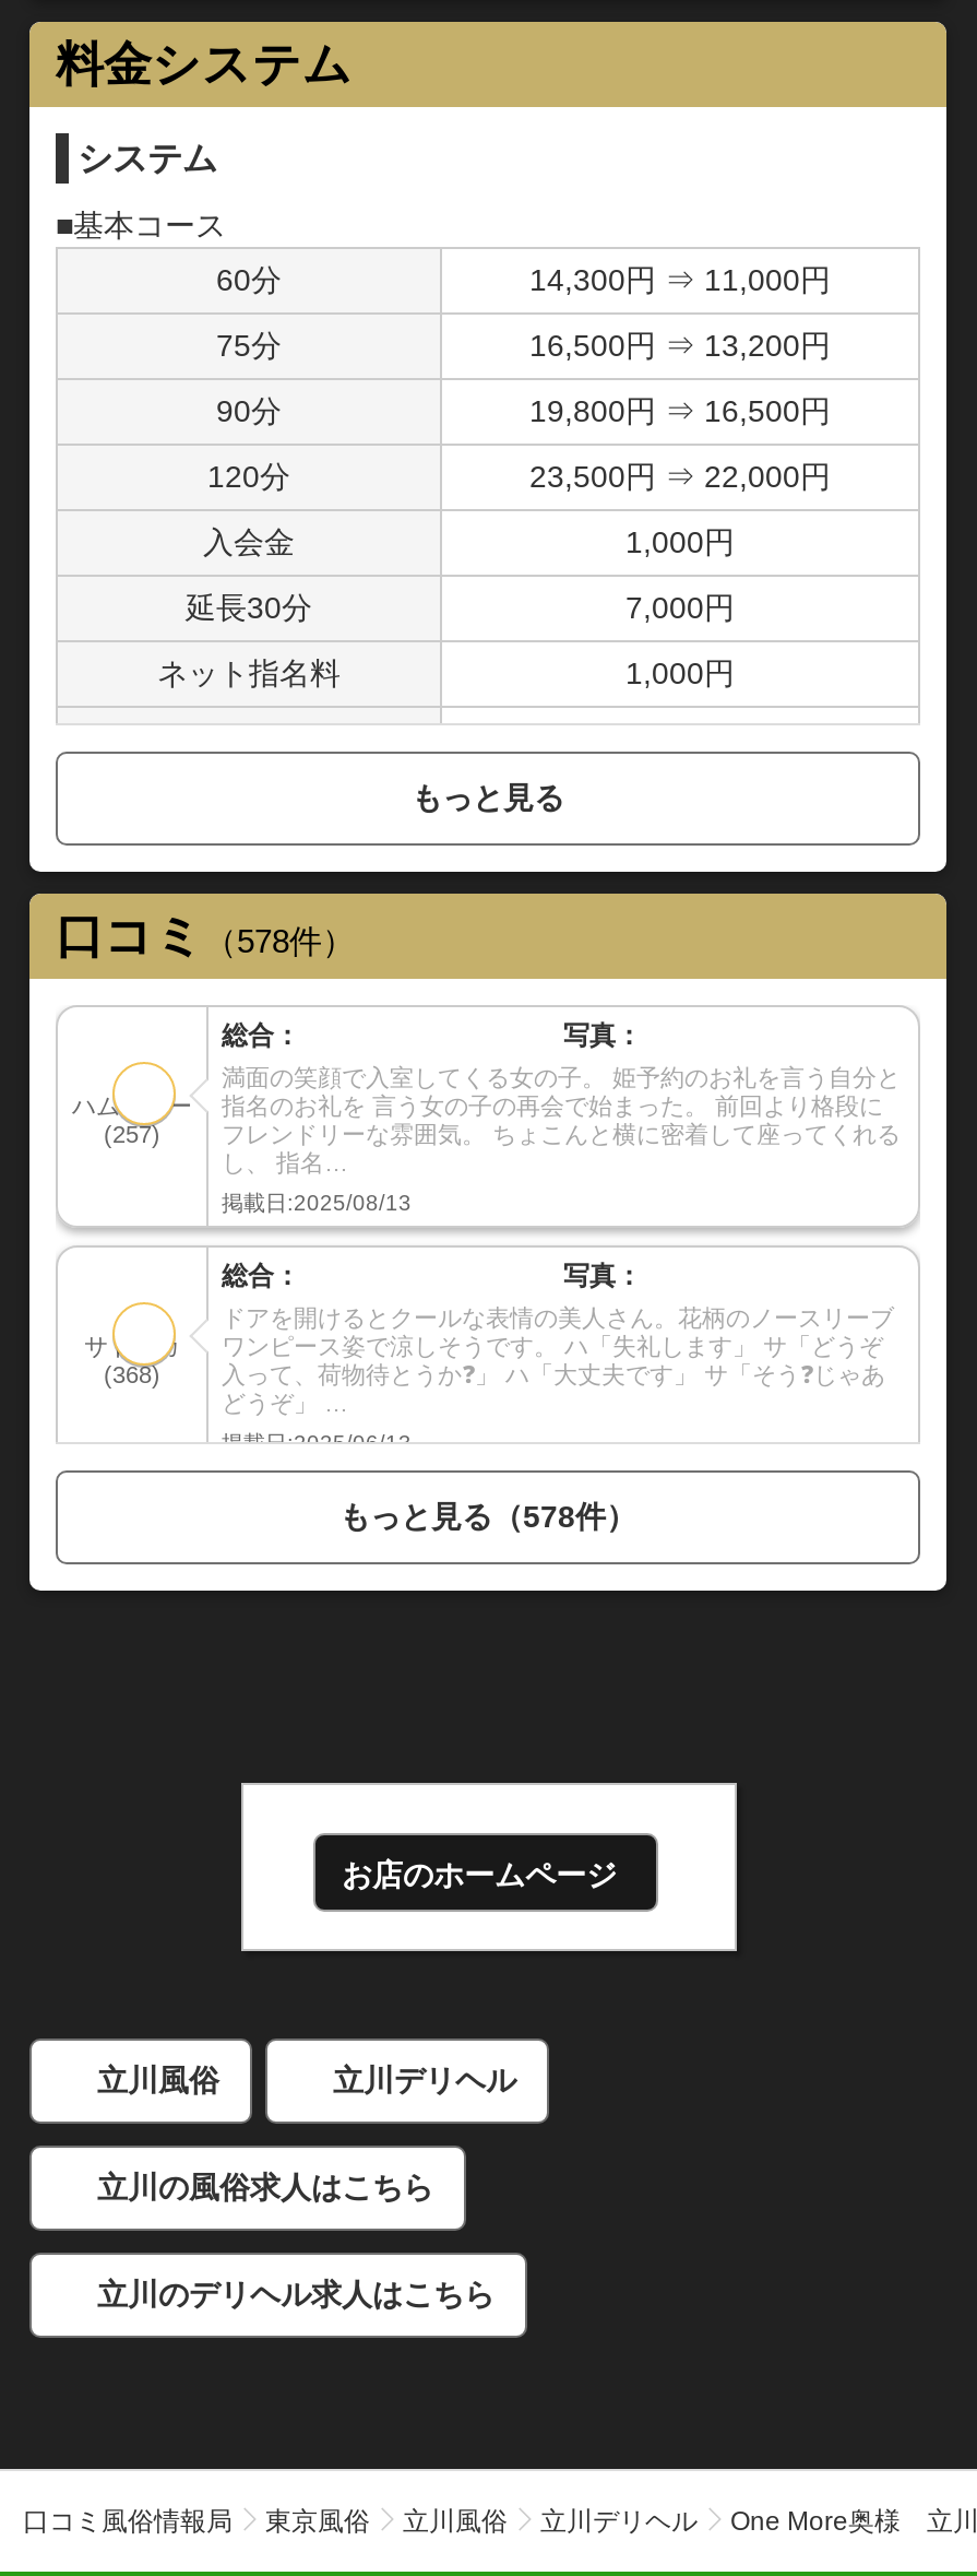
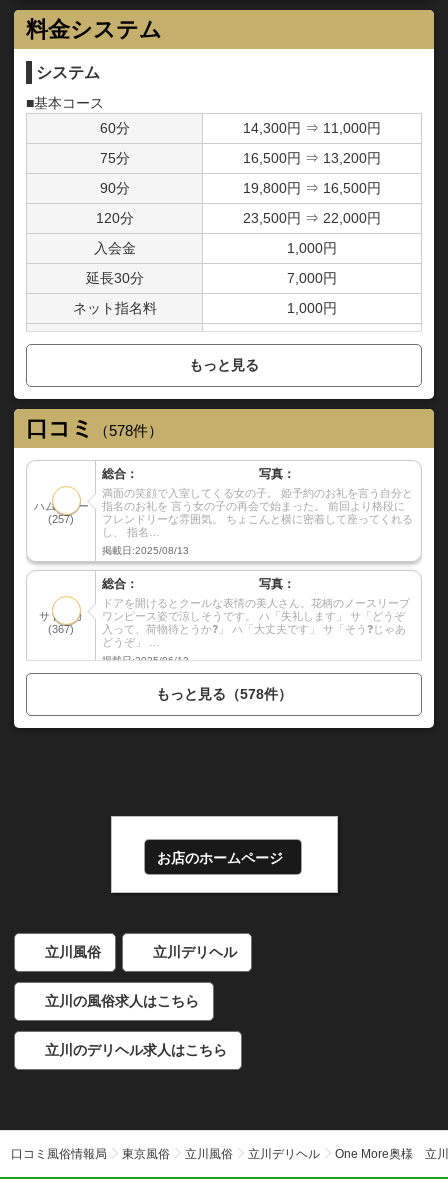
[104,1360,160,1386] (368) -> [48,622,74,634] (367)

